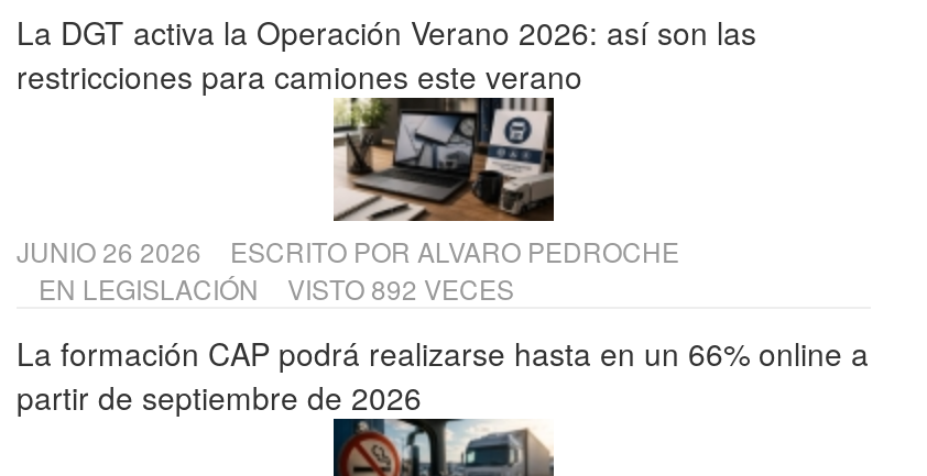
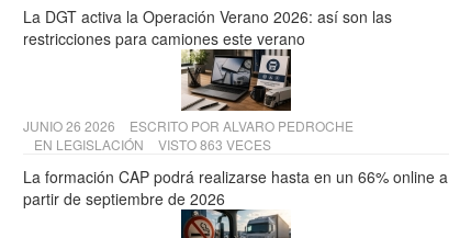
[39,270,514,307] EN LEGISLACIÓN VISTO 892 VECES -> [34,135,271,154] EN LEGISLACIÓN VISTO 863 VECES

